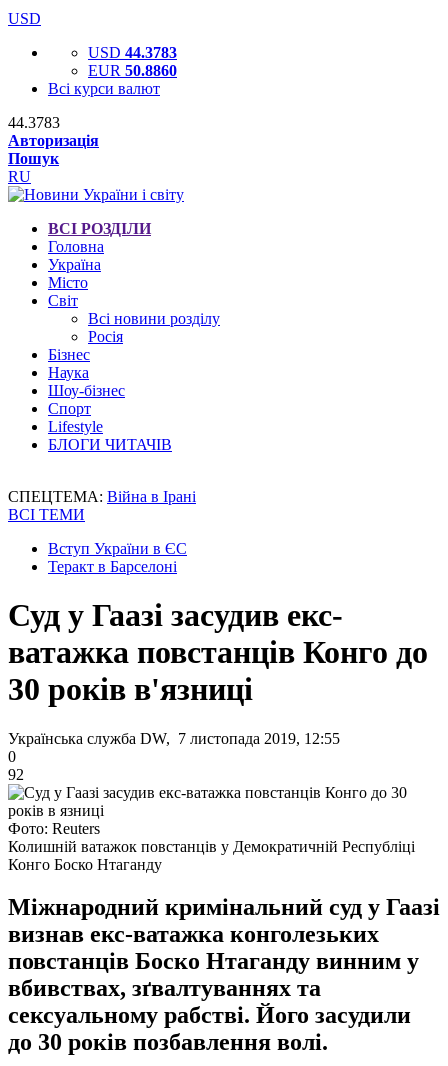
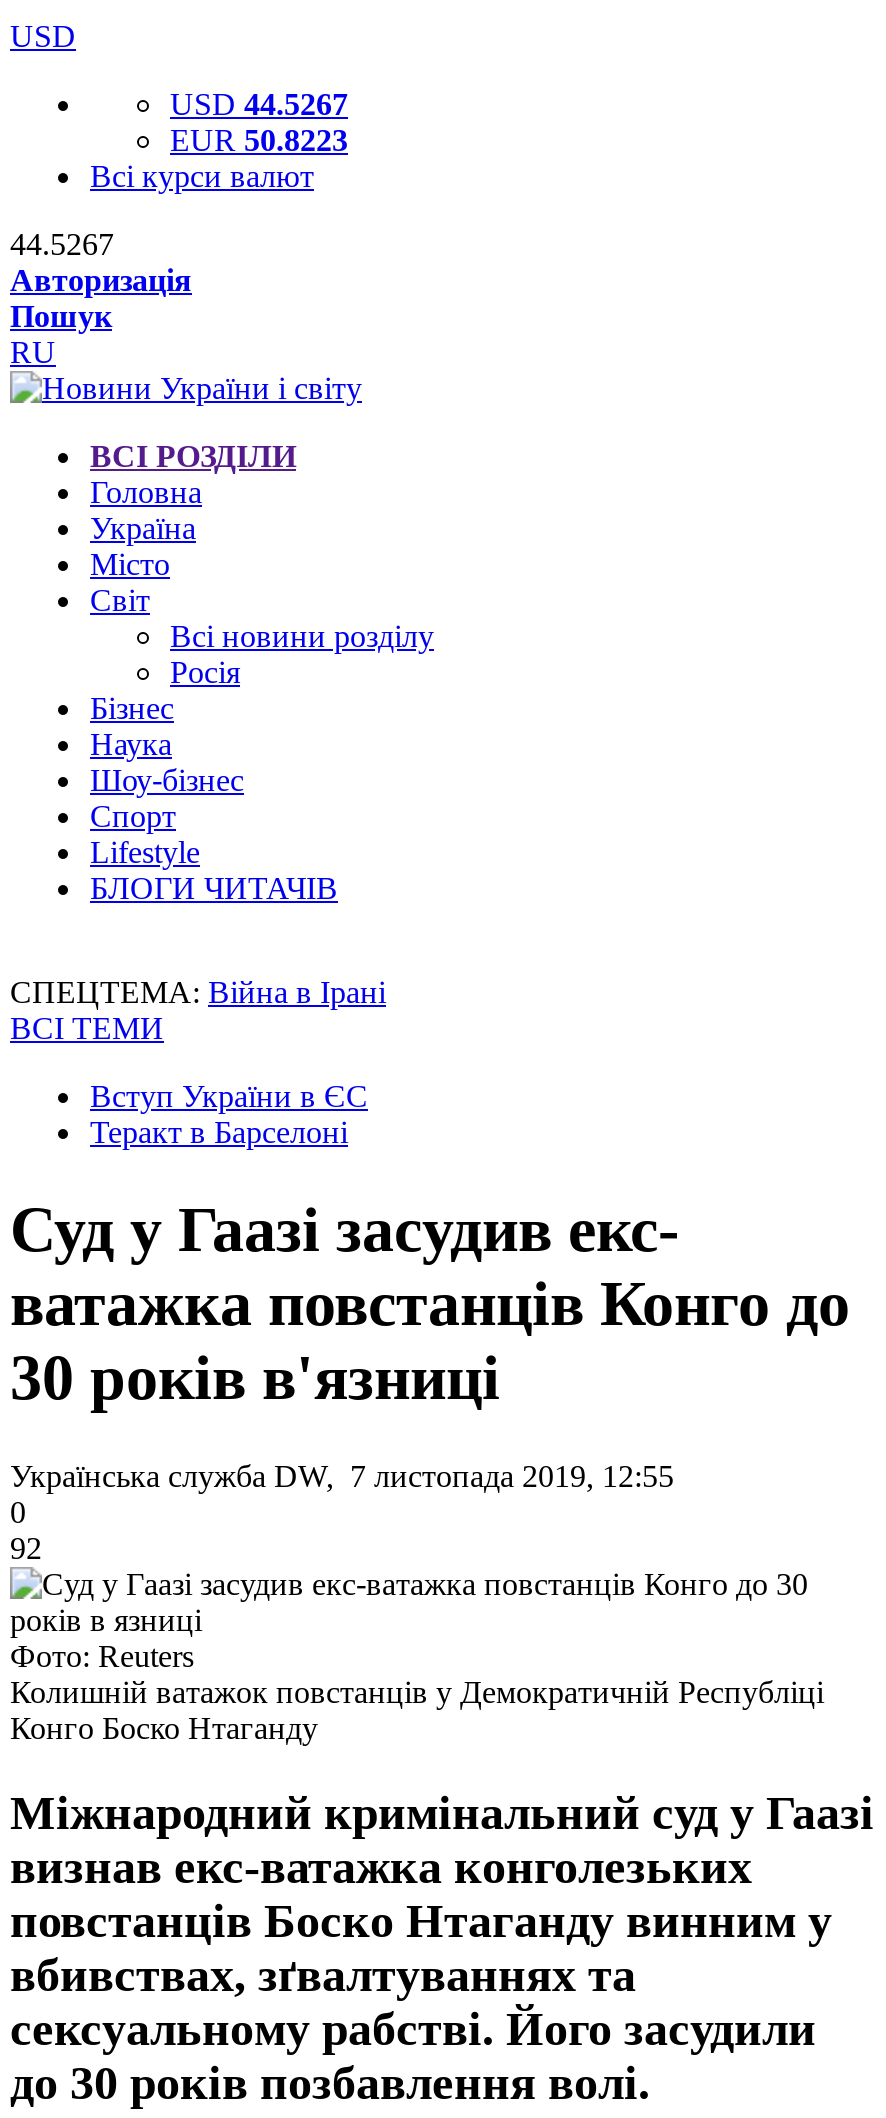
[88,44,177,61] USD 44.3783 -> [170,87,348,121] USD 44.5267
[88,62,177,79] EUR 50.8860 -> [170,123,348,157] EUR 50.8223
[8,114,60,131] 44.3783 -> [10,227,114,261] 44.5267

